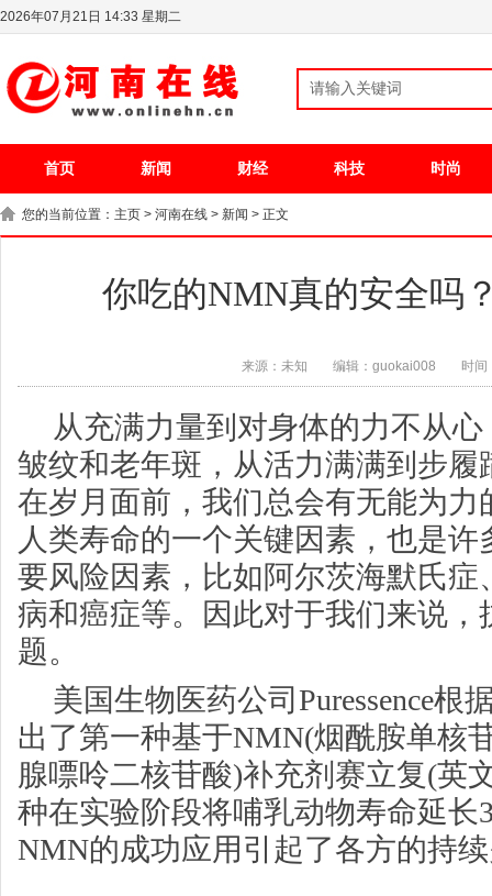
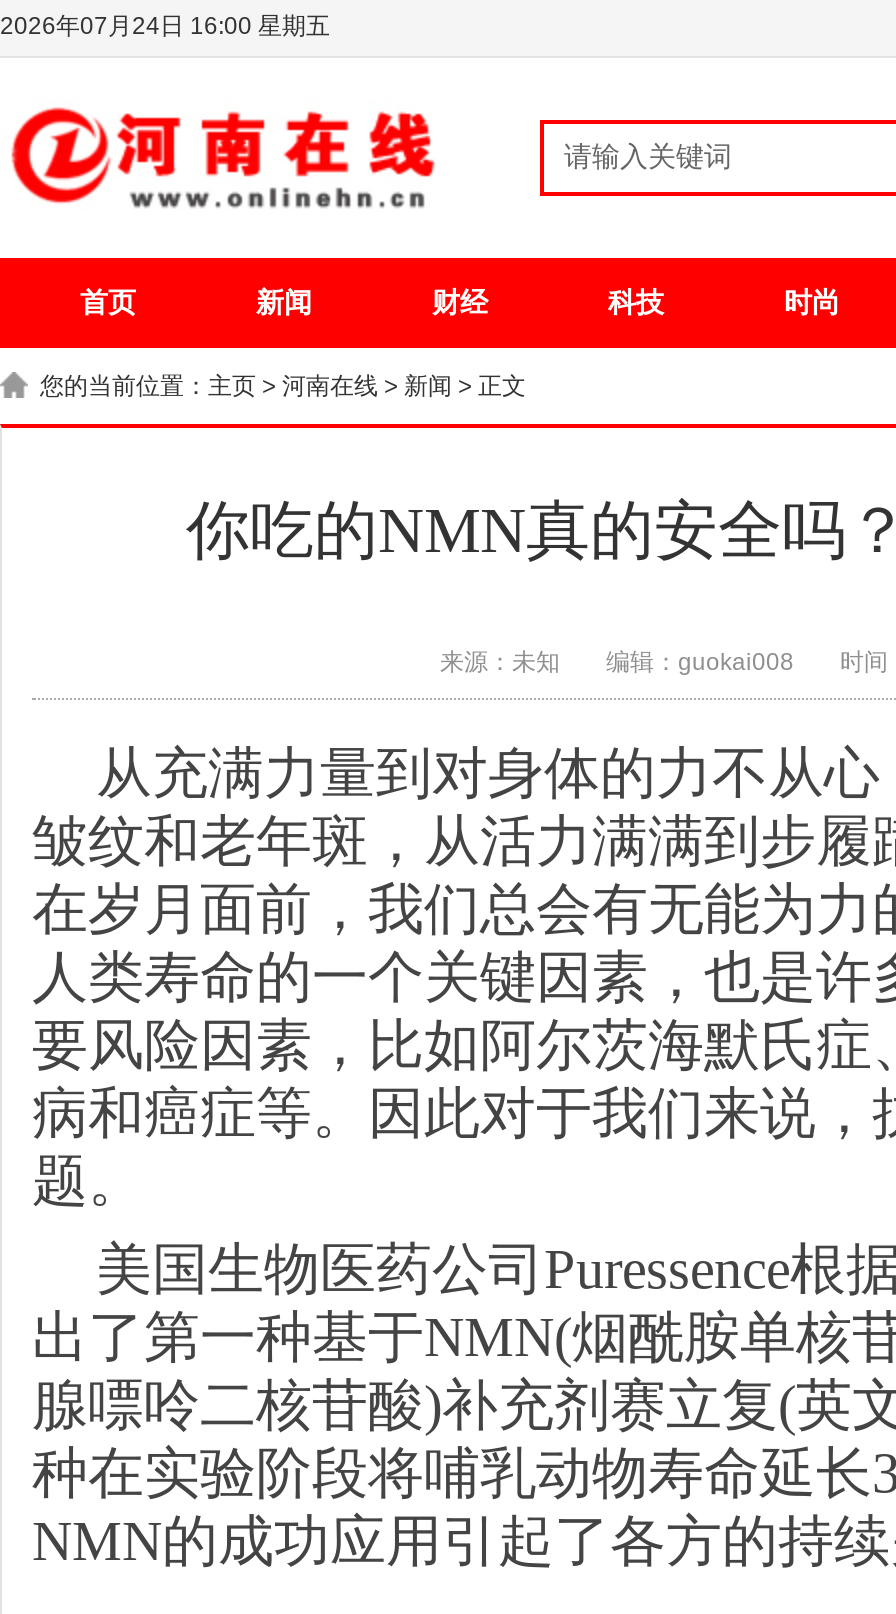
[0,9,181,24] 2026年07月21日 14:33 星期二 -> [0,12,330,40] 2026年07月24日 16:00 星期五

